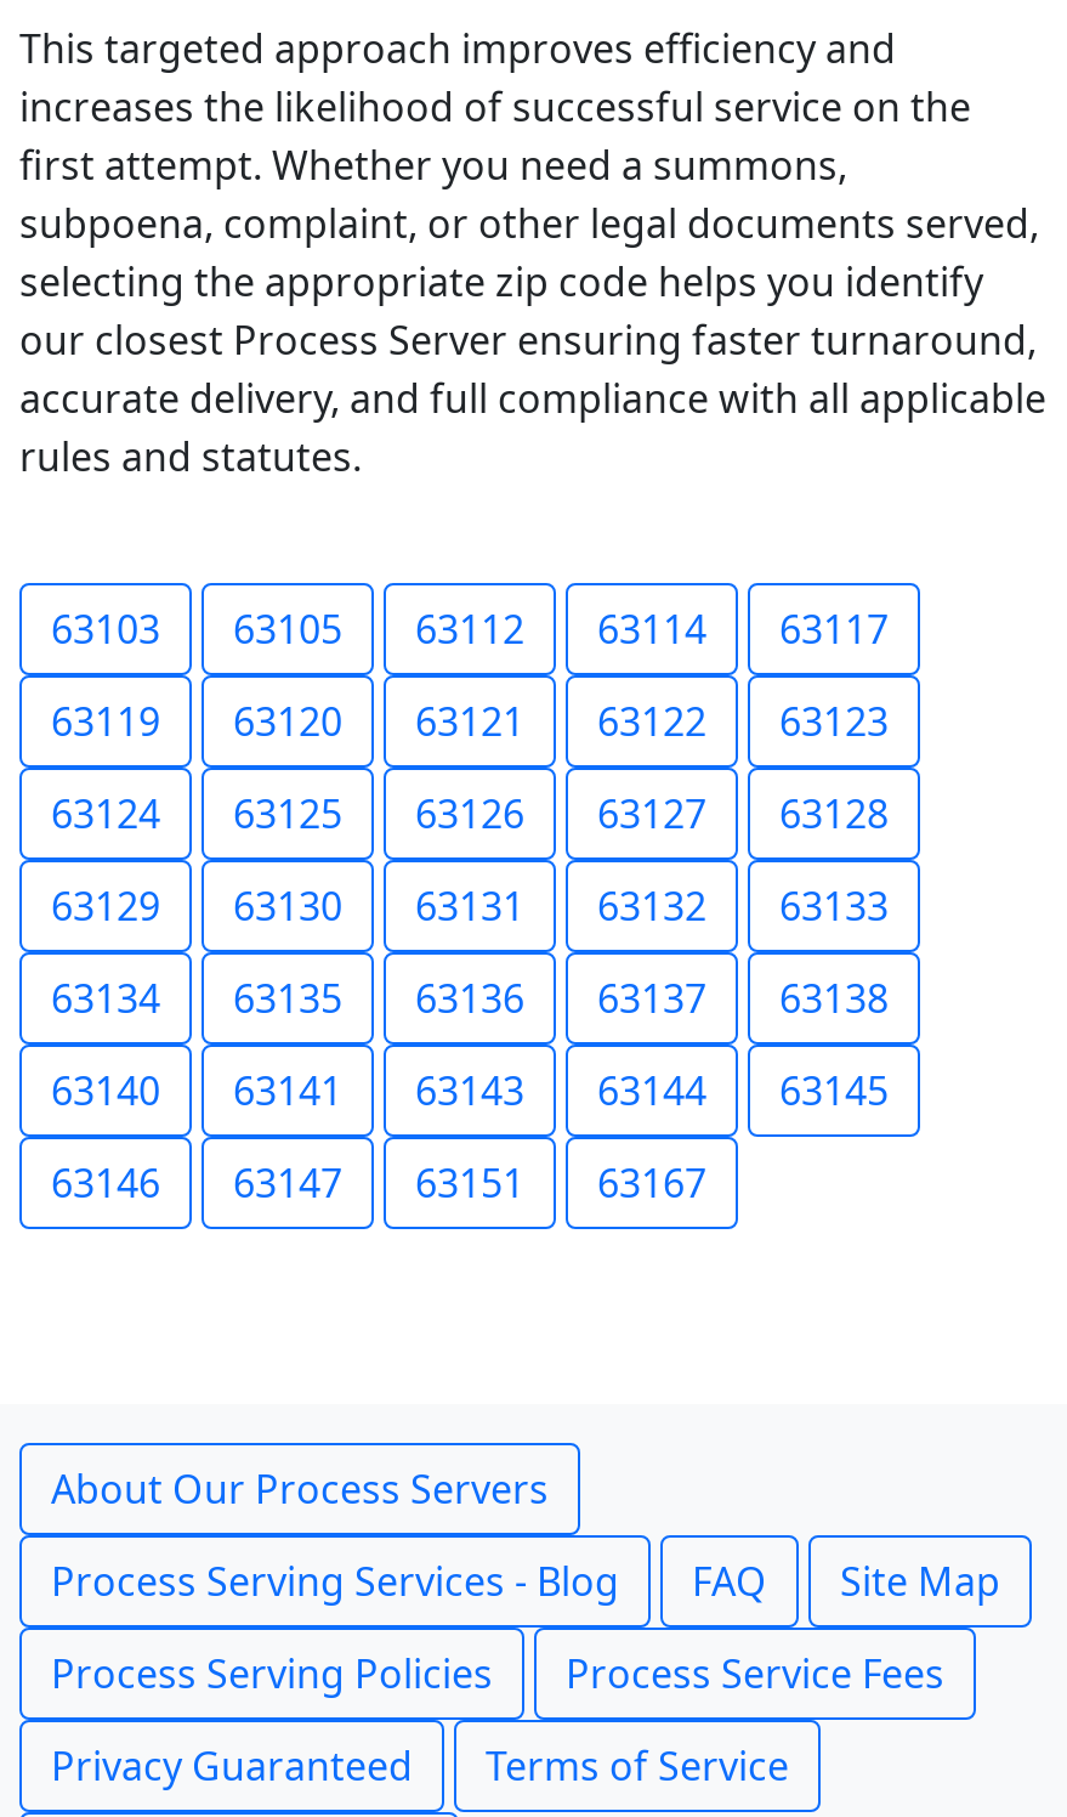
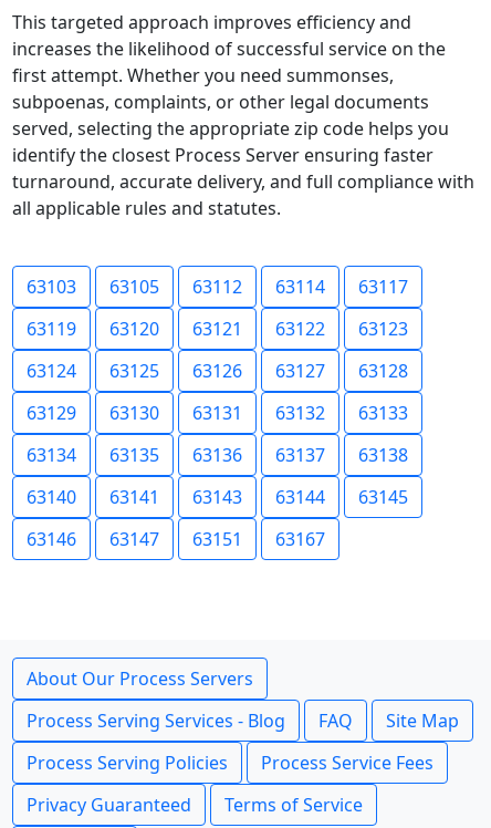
[19,138,1046,483] first attempt. Whether you need a summons, | subpoena, complaint, or other legal documents served, | selecting the appropriate zip code helps you identify | our closest Process Server ensuring faster turnaround, | accurate delivery, and full compliance with all applicable | rules and statutes. -> [12,63,474,220] first attempt. Whether you need summonses, | subpoenas, complaints, or other legal documents | served, selecting the appropriate zip code helps you | identify the closest Process Server ensuring faster | turnaround, accurate delivery, and full compliance with | all applicable rules and statutes.

